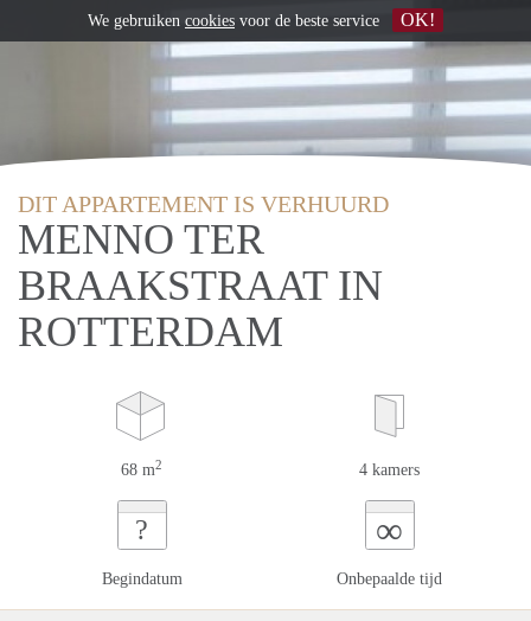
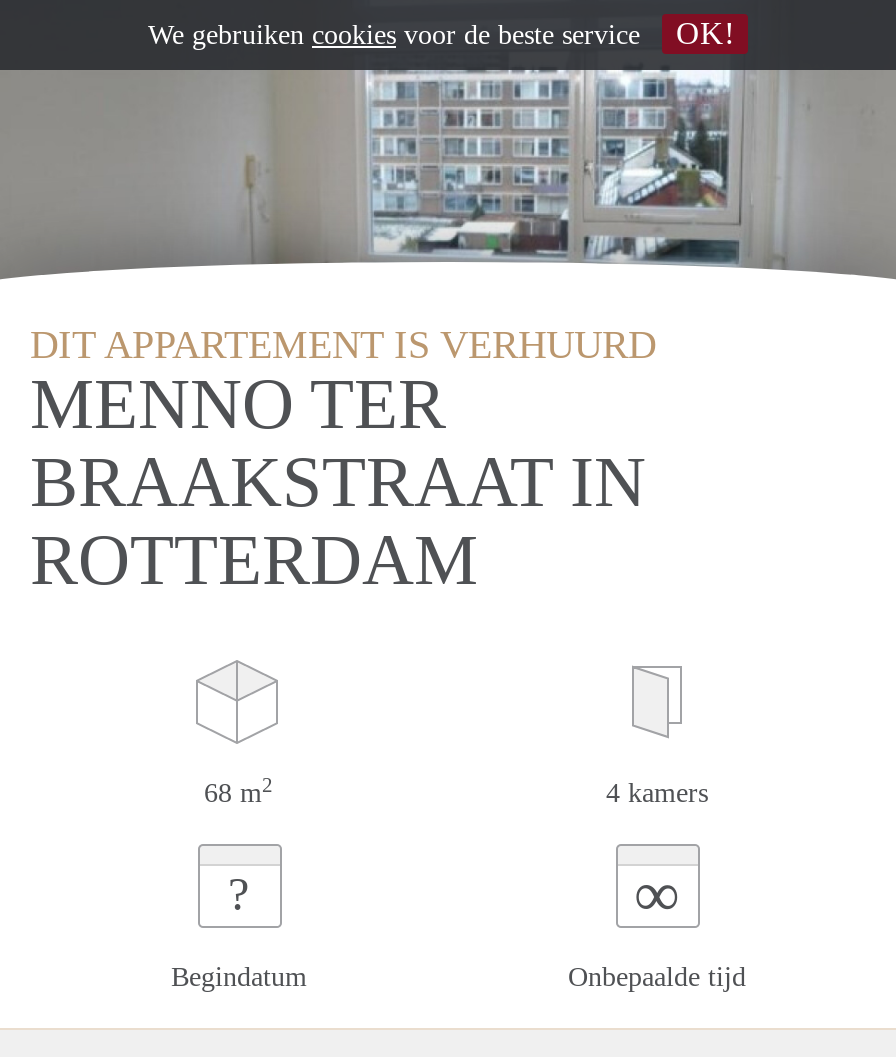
[146,40,527,165] [image] -> [246,70,890,276] [image]

